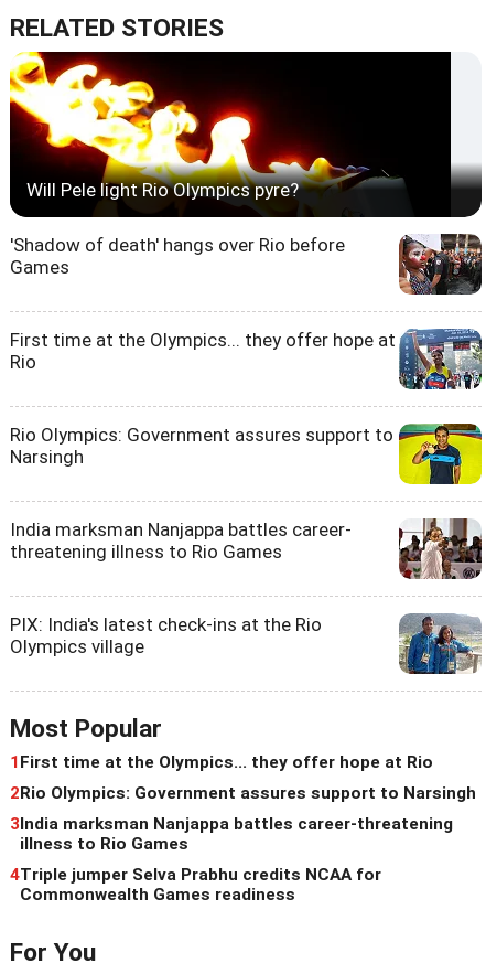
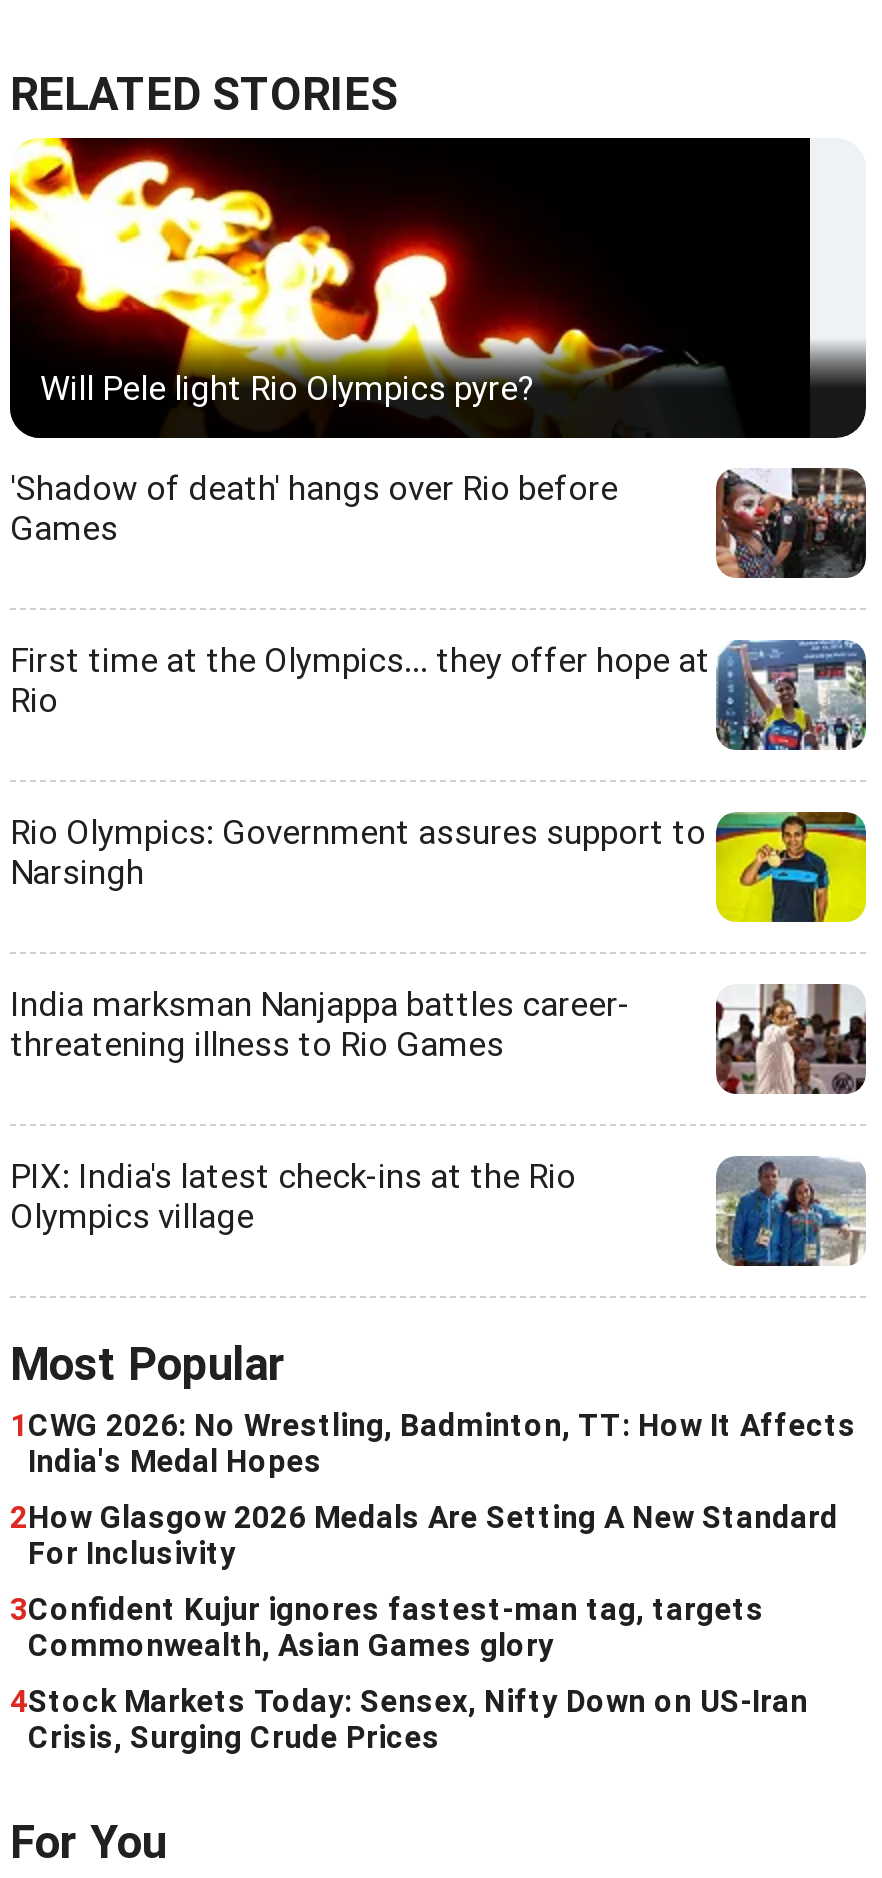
[10,752,433,772] 1 First time at the Olympics... they offer hope at Rio -> [10,1407,856,1479] 1 CWG 2026: No Wrestling, Badminton, TT: How It Affects | India's Medal Hopes
[10,783,476,803] 2Rio Olympics: Government assures support to Narsingh -> [10,1499,838,1571] 2How Glasgow 2026 Medals Are Setting A New Standard | For Inclusivity
[10,814,453,853] 3India marksman Nanjappa battles career-threatening | illness to Rio Games -> [10,1591,764,1663] 3Confident Kujur ignores fastest-man tag, targets | Commonwealth, Asian Games glory
[10,864,381,904] 4Triple jumper Selva Prabhu credits NCAA for | Commonwealth Games readiness -> [10,1683,808,1755] 4Stock Markets Today: Sensex, Nifty Down on US-Iran | Crisis, Surging Crude Prices

